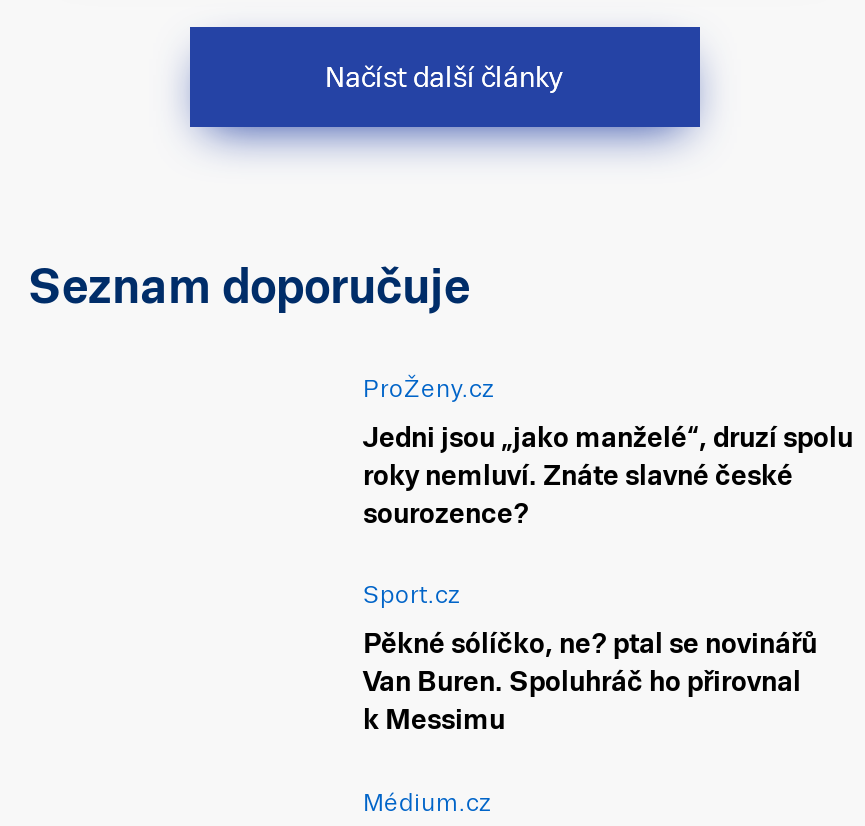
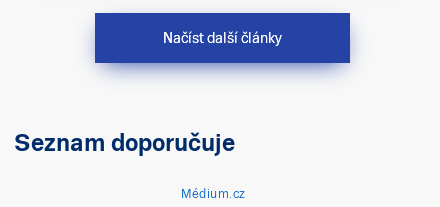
[363,375,853,736] ProŽeny.cz | Jedni jsou „jako manželé“, druzí spolu | roky nemluví. Znáte slavné české | sourozence? | Sport.cz | Pěkné sólíčko, ne? ptal se novinářů | Van Buren. Spoluhráč ho přirovnal | k Messimu -> none

